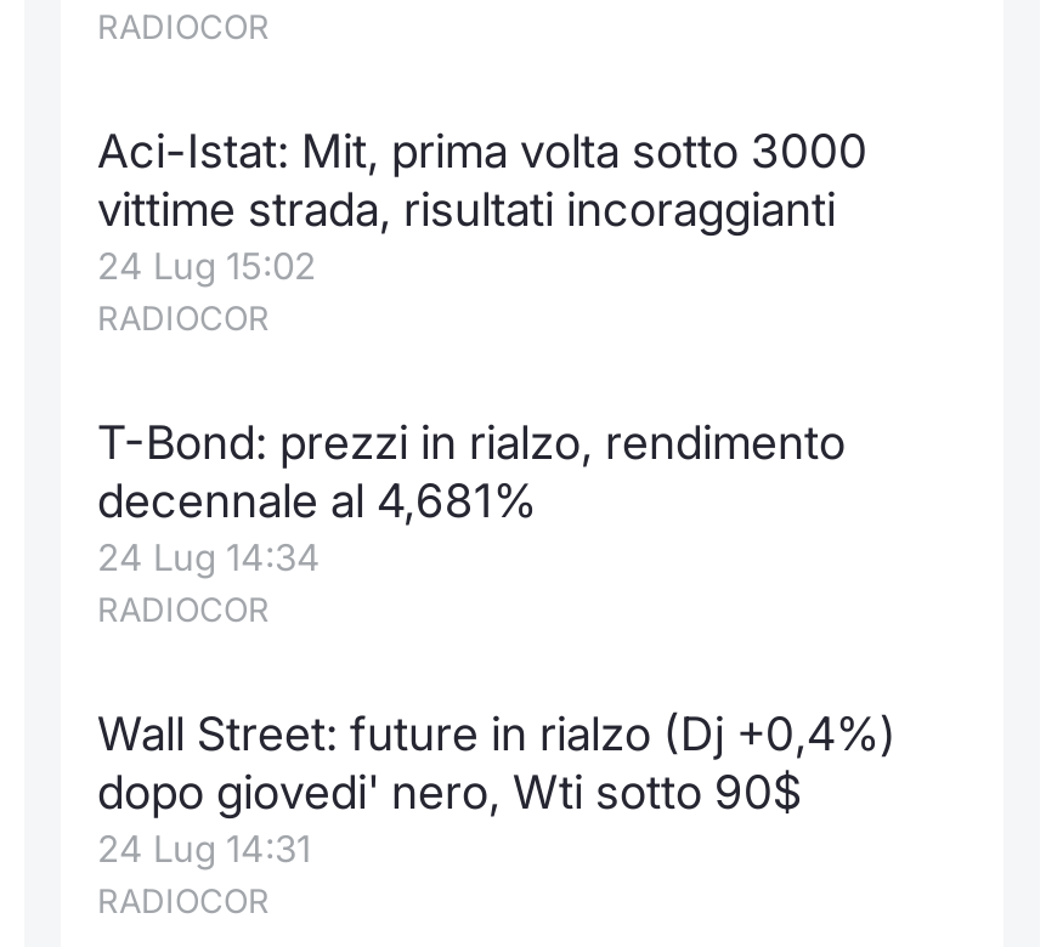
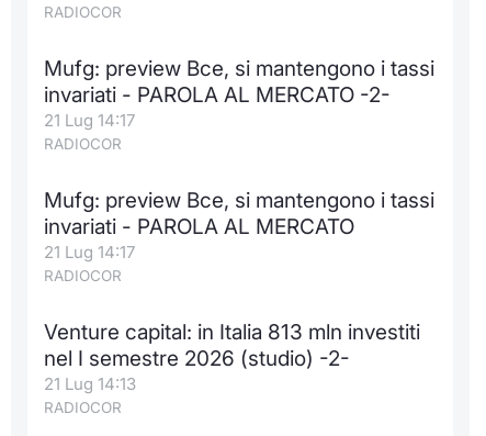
[97,124,867,289] Aci-Istat: Mit, prima volta sotto 3000 | vittime strada, risultati incoraggianti | 24 Lug 15:02 -> [44,56,434,131] Mufg: preview Bce, si mantengono i tassi | invariati - PAROLA AL MERCATO -2- | 21 Lug 14:17
[97,415,846,580] T-Bond: prezzi in rialzo, rendimento | decennale al 4,681% | 24 Lug 14:34 -> [44,188,434,262] Mufg: preview Bce, si mantengono i tassi | invariati - PAROLA AL MERCATO | 21 Lug 14:17
[97,707,897,872] Wall Street: future in rialzo (Dj +0,4%) | dopo giovedi' nero, Wti sotto 90$ | 24 Lug 14:31 -> [44,320,420,394] Venture capital: in Italia 813 mln investiti | nel I semestre 2026 (studio) -2- | 21 Lug 14:13

